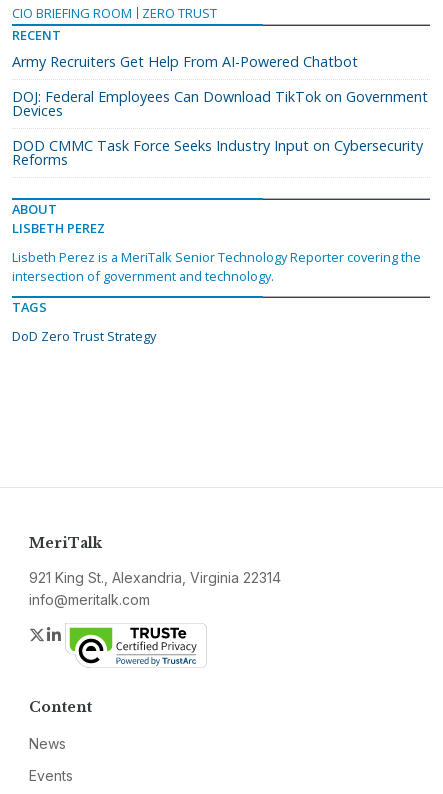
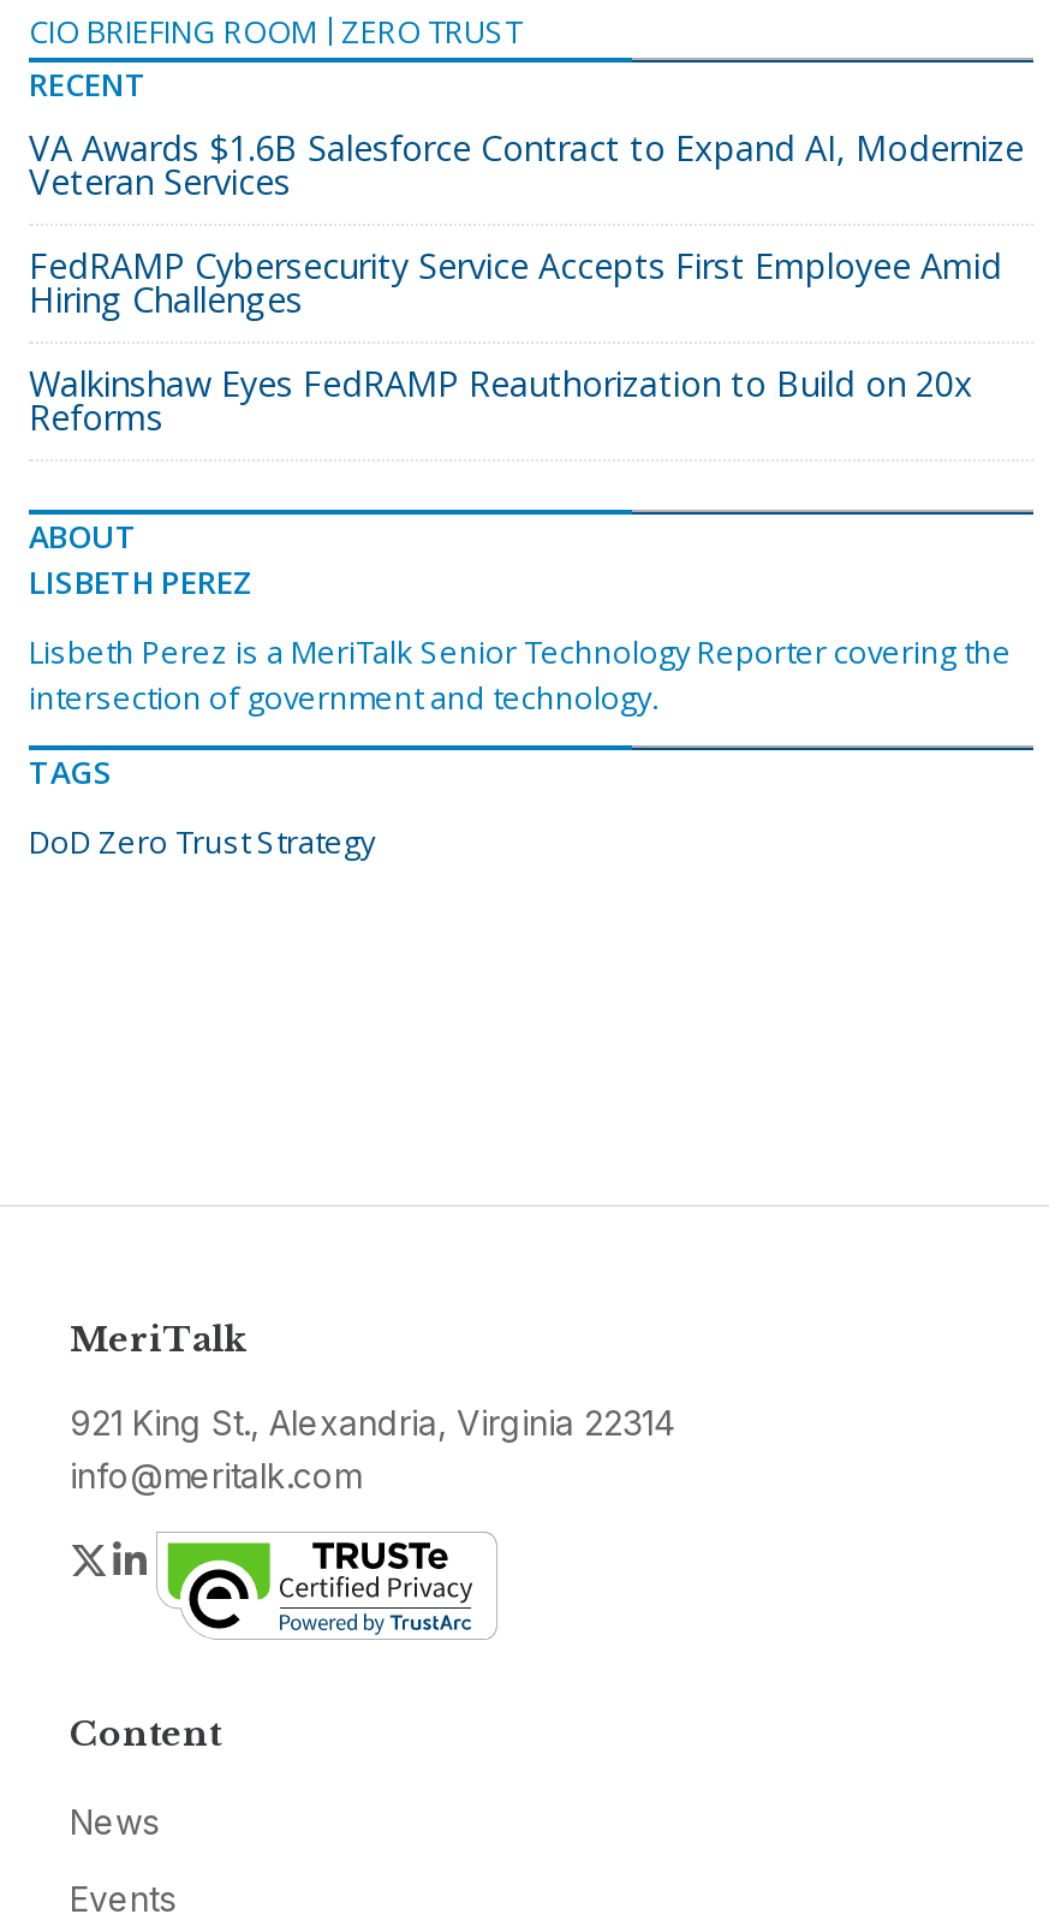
[12,52,358,71] Army Recruiters Get Help From AI-Powered Chatbot -> [29,125,1024,205] VA Awards $1.6B Salesforce Contract to Expand AI, Modernize | Veteran Services
[12,87,428,120] DOJ: Federal Employees Can Download TikTok on Government | Devices -> [29,243,1002,322] FedRAMP Cybersecurity Service Accepts First Employee Amid | Hiring Challenges
[12,136,423,155] DOD CMMC Task Force Seeks Industry Input on Cybersecurity -> [29,361,973,407] Walkinshaw Eyes FedRAMP Reauthorization to Build on 20x

